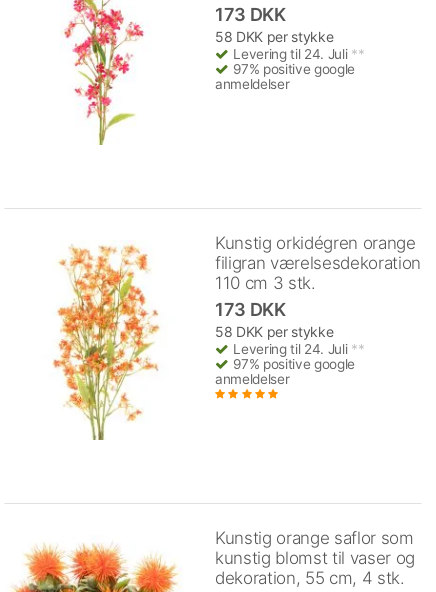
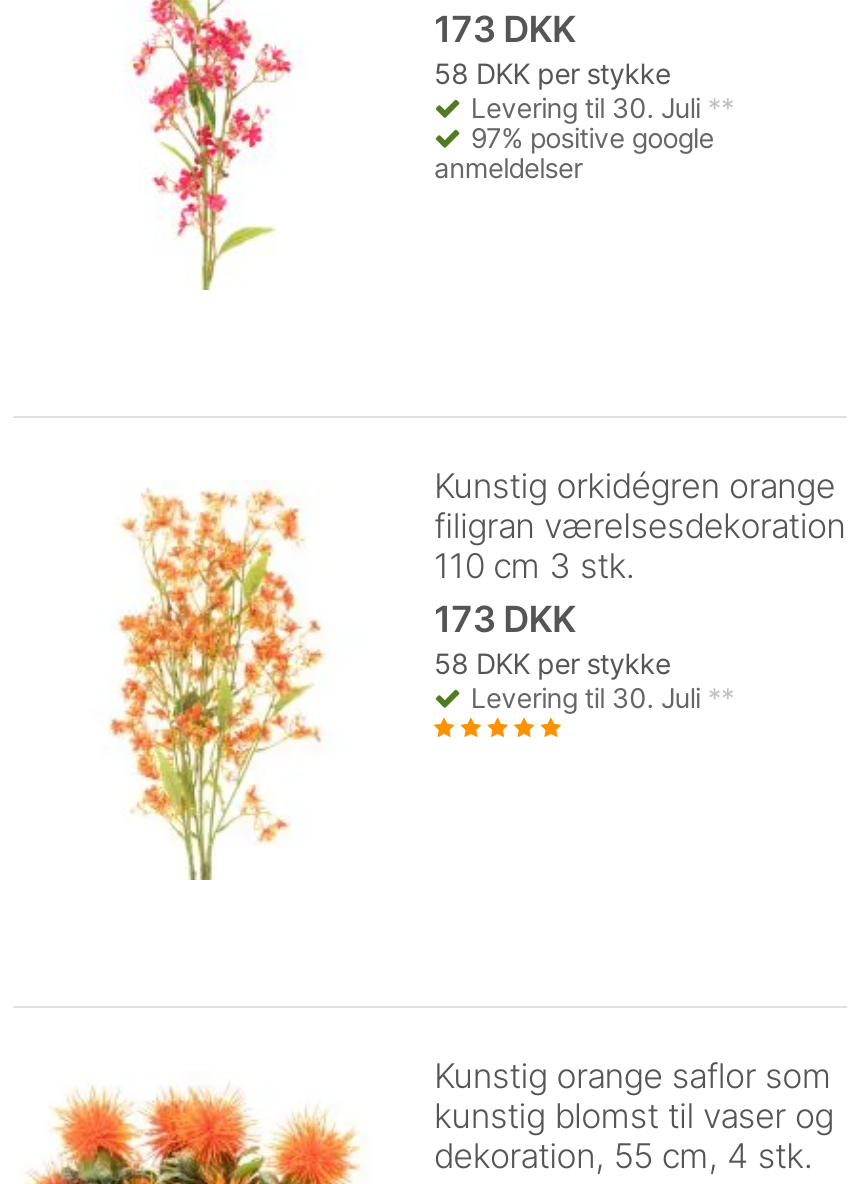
[230,46,364,62] Levering til 24. Juli ** -> [463,92,734,124] Levering til 30. Juli **
[215,341,364,387] Levering til 24. Juli ** | 97% positive google | anmeldelser -> [463,682,734,714] Levering til 30. Juli **

